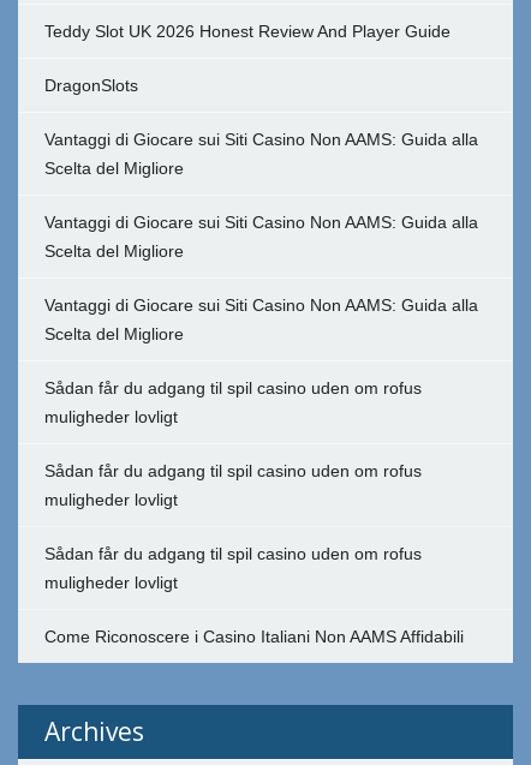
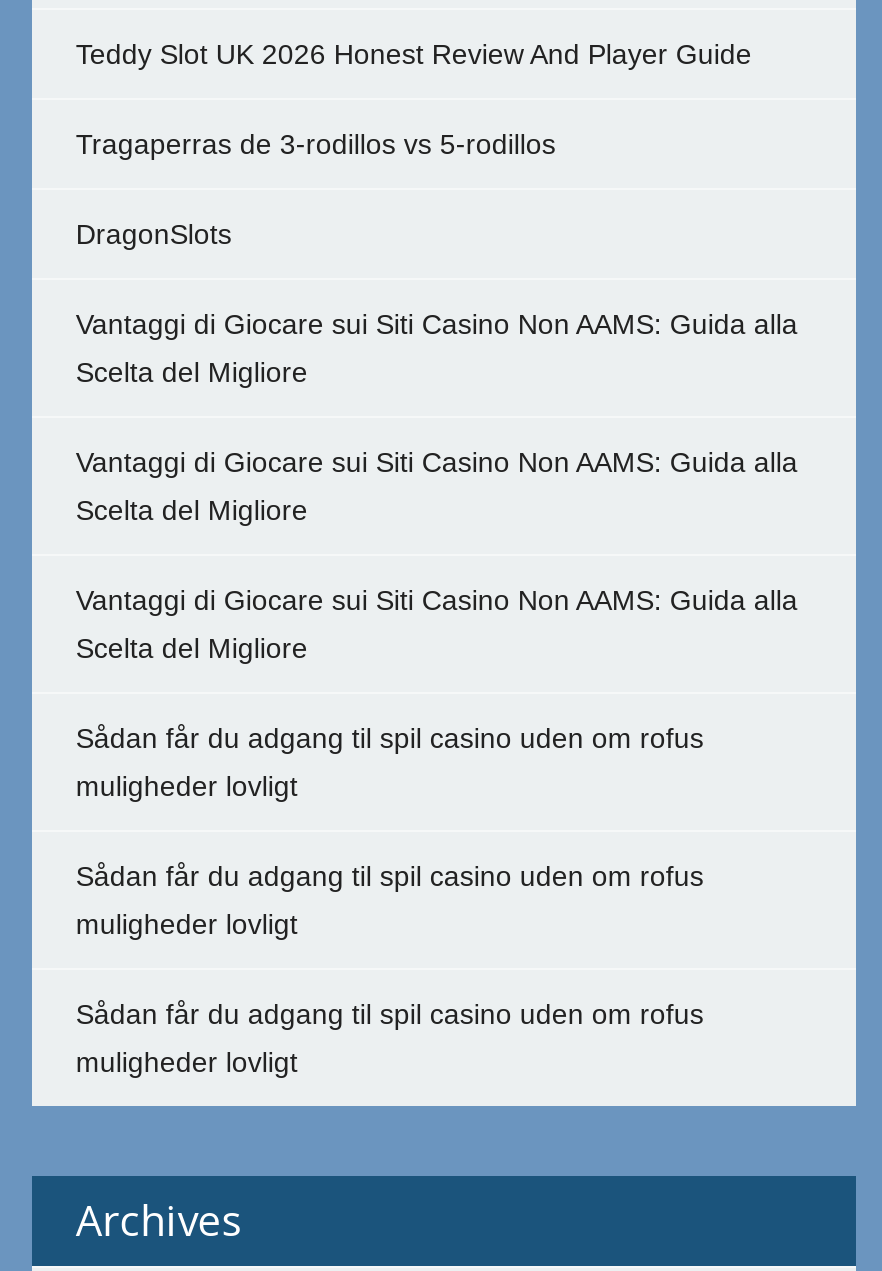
none -> [76,128,556,160] Tragaperras de 3-rodillos vs 5-rodillos
moved [44,76,478,592] -> [76,218,798,1078]: DragonSlots | Vantaggi di Giocare sui Siti Casino Non AAMS: Guida alla | Scelta del Migliore | ... | Sådan får du adgang til spil casino uden om rofus | muligheder lovligt
[44,627,464,646] Come Riconoscere i Casino Italiani Non AAMS Affidabili -> none

